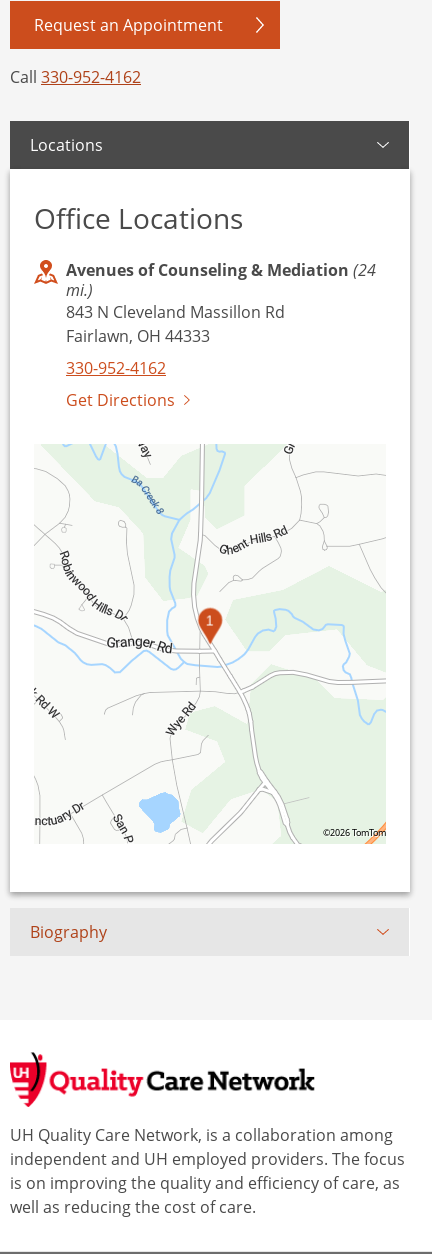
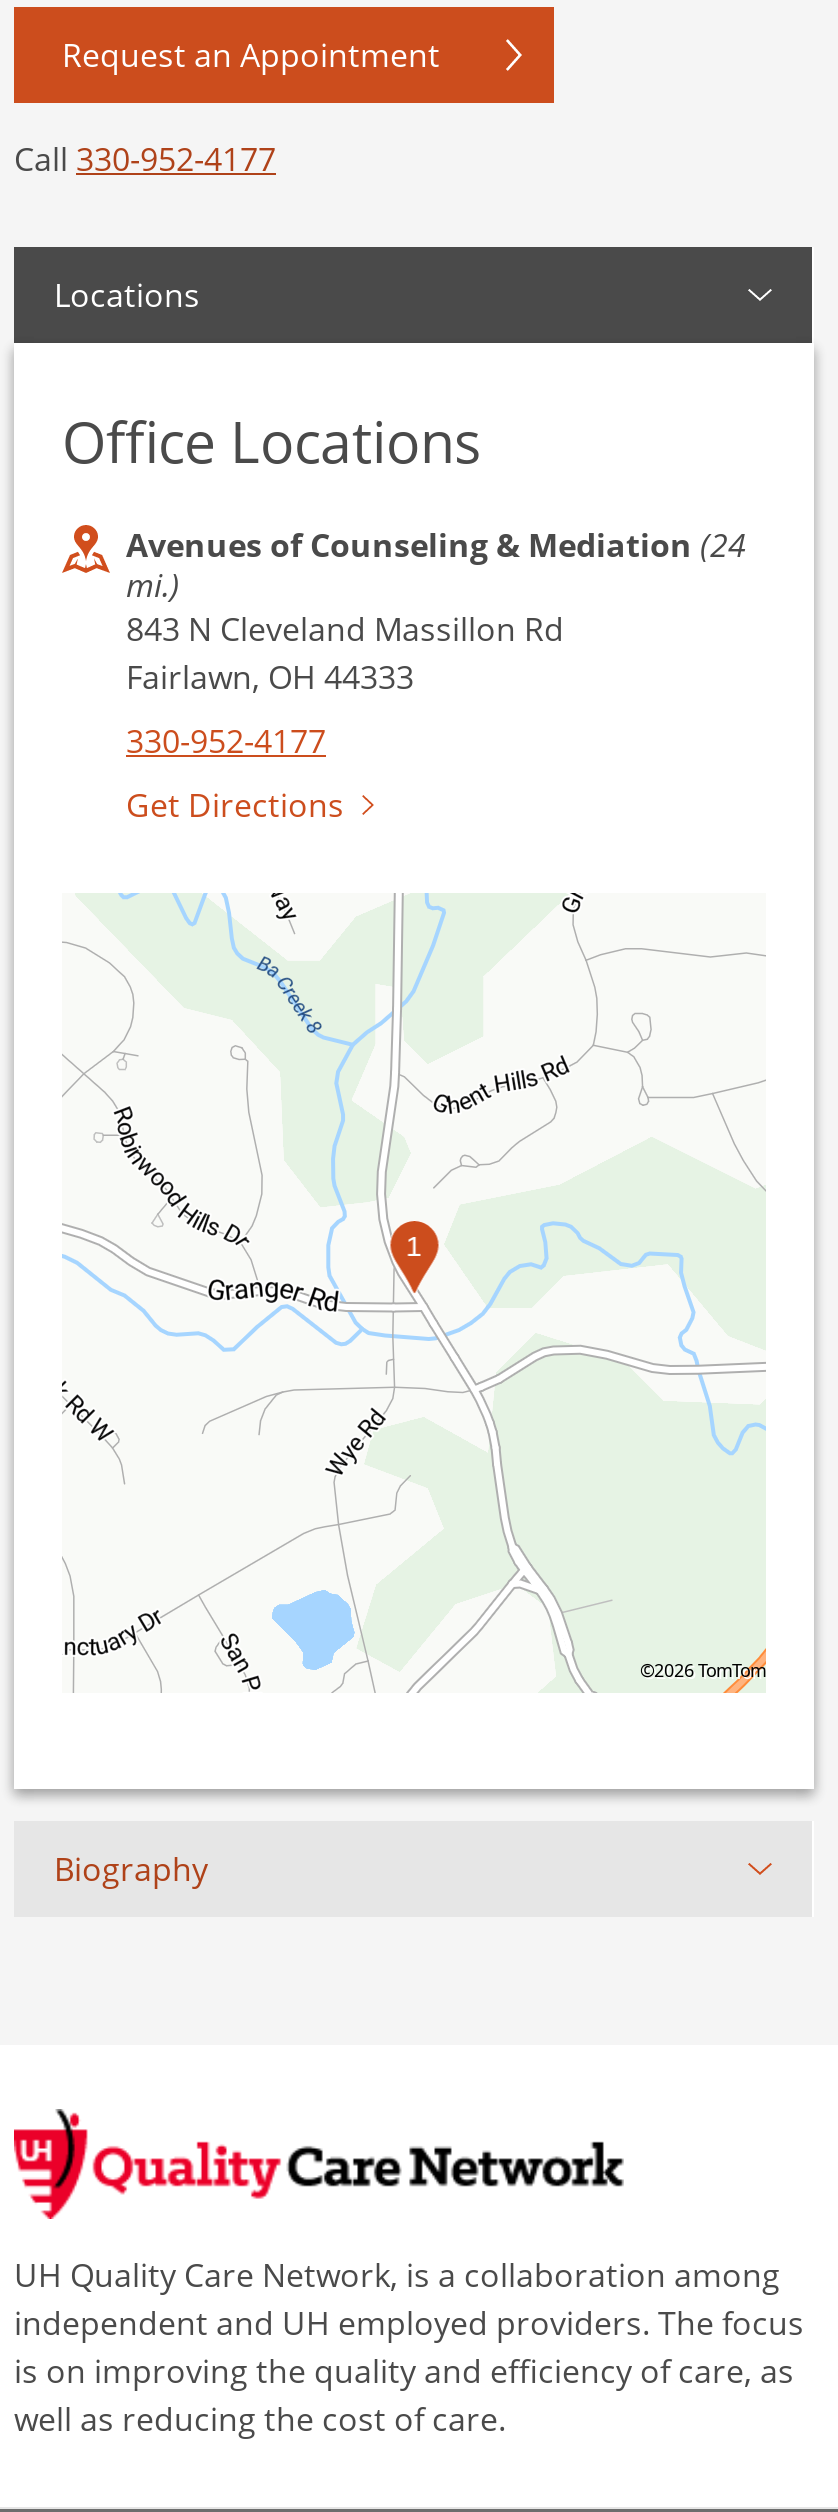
[10,66,141,87] Call 330-952-4162 -> [14,137,276,181] Call 330-952-4177
[66,357,166,378] 330-952-4162 -> [126,719,326,763] 330-952-4177

